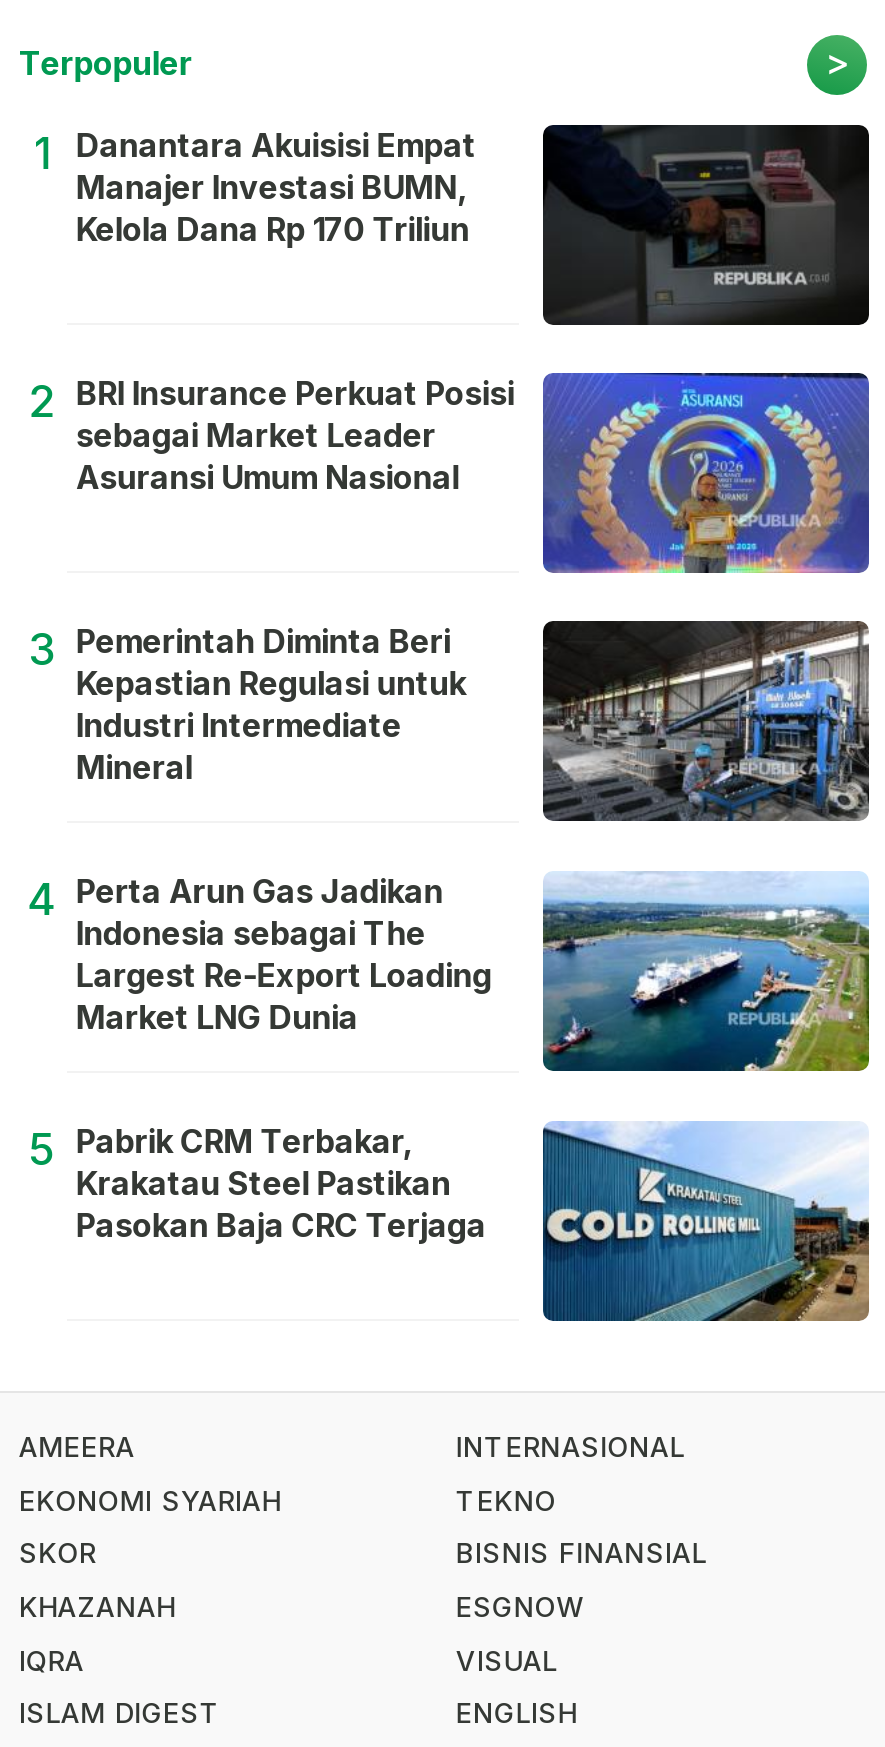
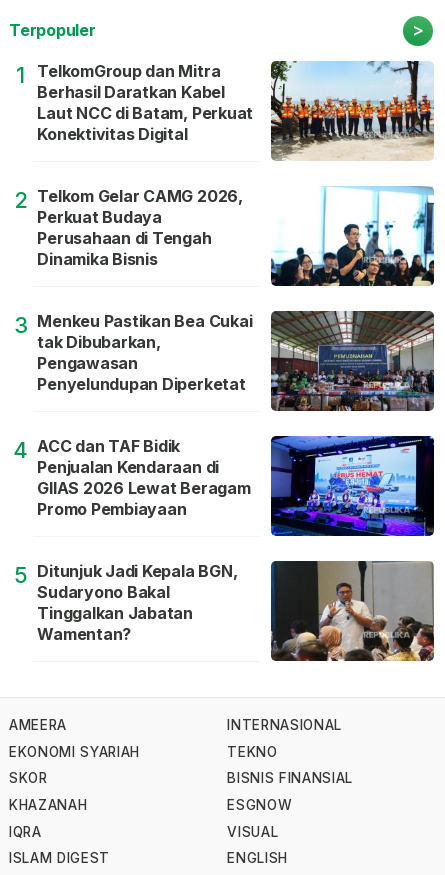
[76,123,871,327] [image] | Danantara Akuisisi Empat | Manajer Investasi BUMN, | Kelola Dana Rp 170 Triliun -> [37,60,435,161] [image] | TelkomGroup dan Mitra | Berhasil Daratkan Kabel | Laut NCC di Batam, Perkuat | Konektivitas Digital
[28,371,871,575] [image] | 2 BRI Insurance Perkuat Posisi | sebagai Market Leader | Asuransi Umum Nasional -> [14,186,435,287] [image] | 2 Telkom Gelar CAMG 2026, | Perkuat Budaya | Perusahaan di Tengah | Dinamika Bisnis
[28,619,869,821] [image] | 3 Pemerintah Diminta Beri | Kepastian Regulasi untuk | Industri Intermediate | Mineral -> [14,311,434,411] [image] | 3 Menkeu Pastikan Bea Cukai | tak Dibubarkan, | Pengawasan | Penyelundupan Diperketat
[27,872,871,1073] [image] | 4 Perta Arun Gas Jadikan | Indonesia sebagai The | Largest Re-Export Loading | Market LNG Dunia -> [13,435,435,537] [image] | 4 ACC dan TAF Bidik | Penjualan Kendaraan di | GIIAS 2026 Lewat Beragam | Promo Pembiayaan
[28,1121,871,1323] [image] | 5 Pabrik CRM Terbakar, | Krakatau Steel Pastikan | Pasokan Baja CRC Terjaga -> [14,560,435,662] [image] | 5 Ditunjuk Jadi Kepala BGN, | Sudaryono Bakal | Tinggalkan Jabatan | Wamentan?

